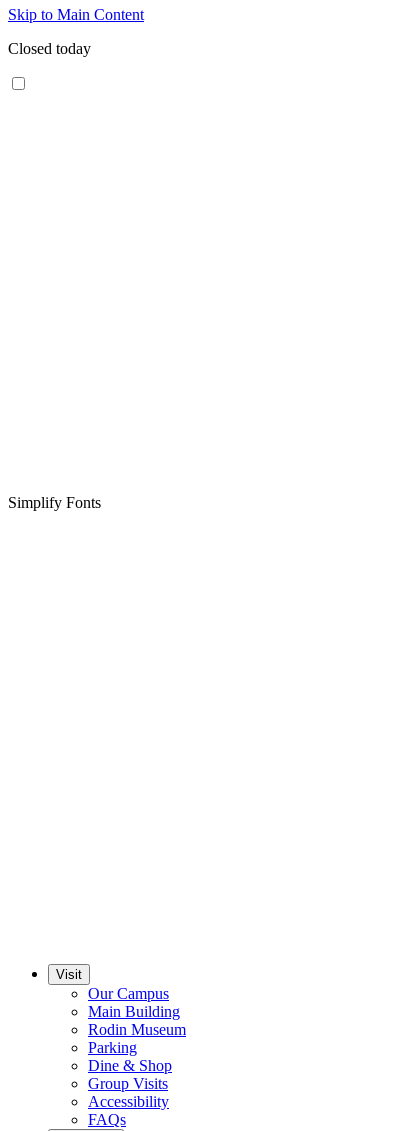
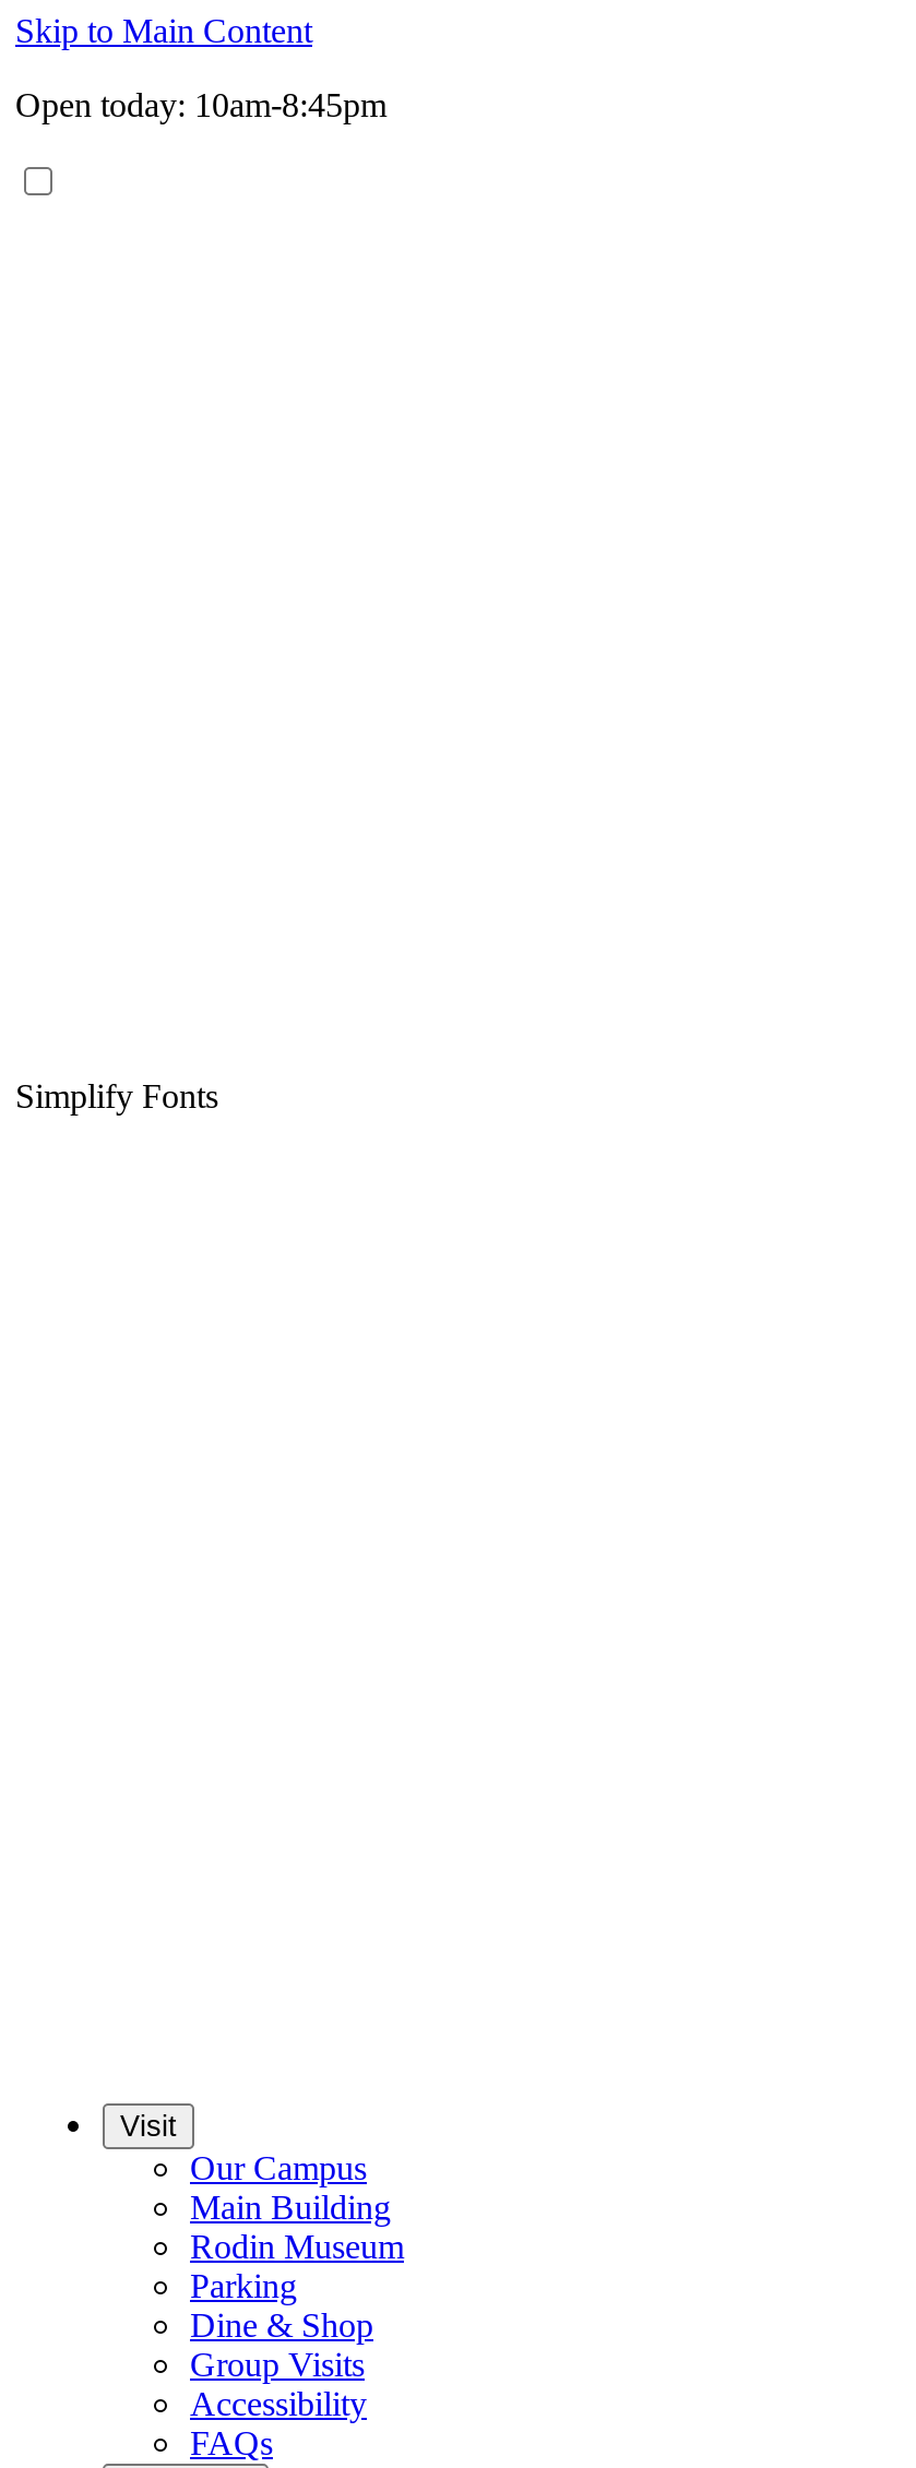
[8,40,91,57] Closed today -> [15,86,386,123] Open today: 10am-8:45pm

